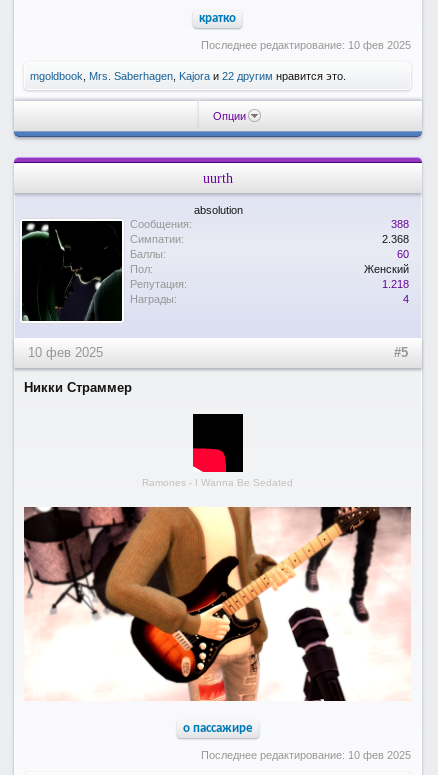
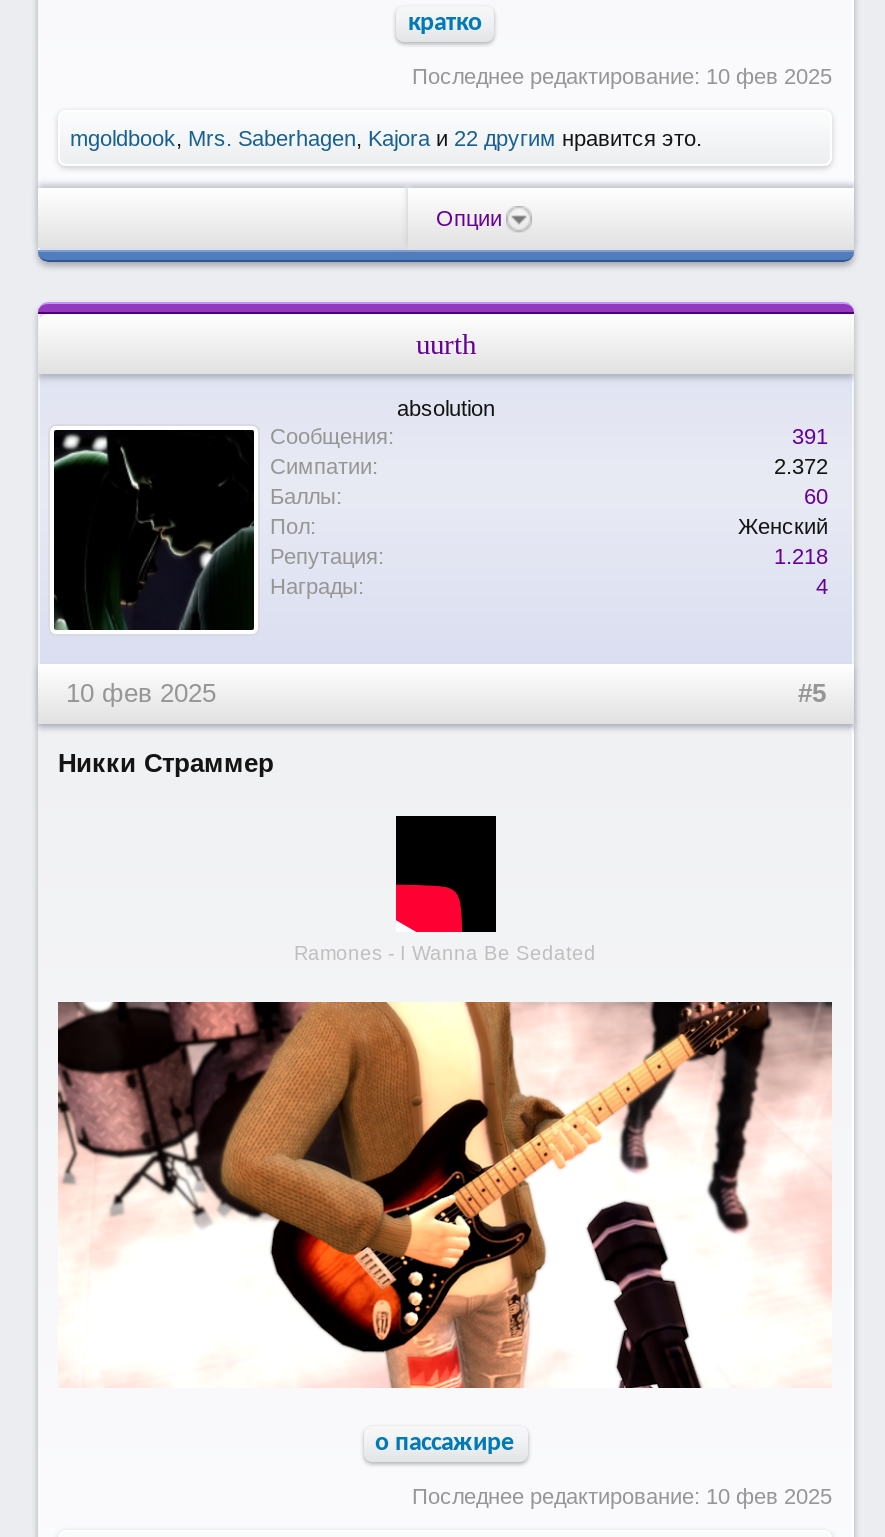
[391,218,409,230] 388 -> [792,423,828,447] 391
[382,233,409,245] 2.368 -> [774,453,828,477] 2.372

